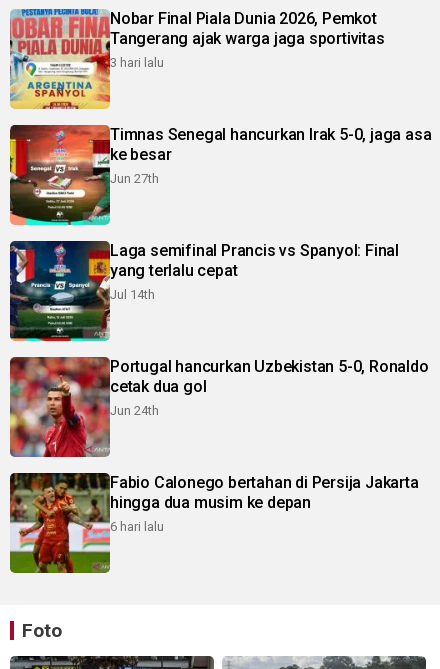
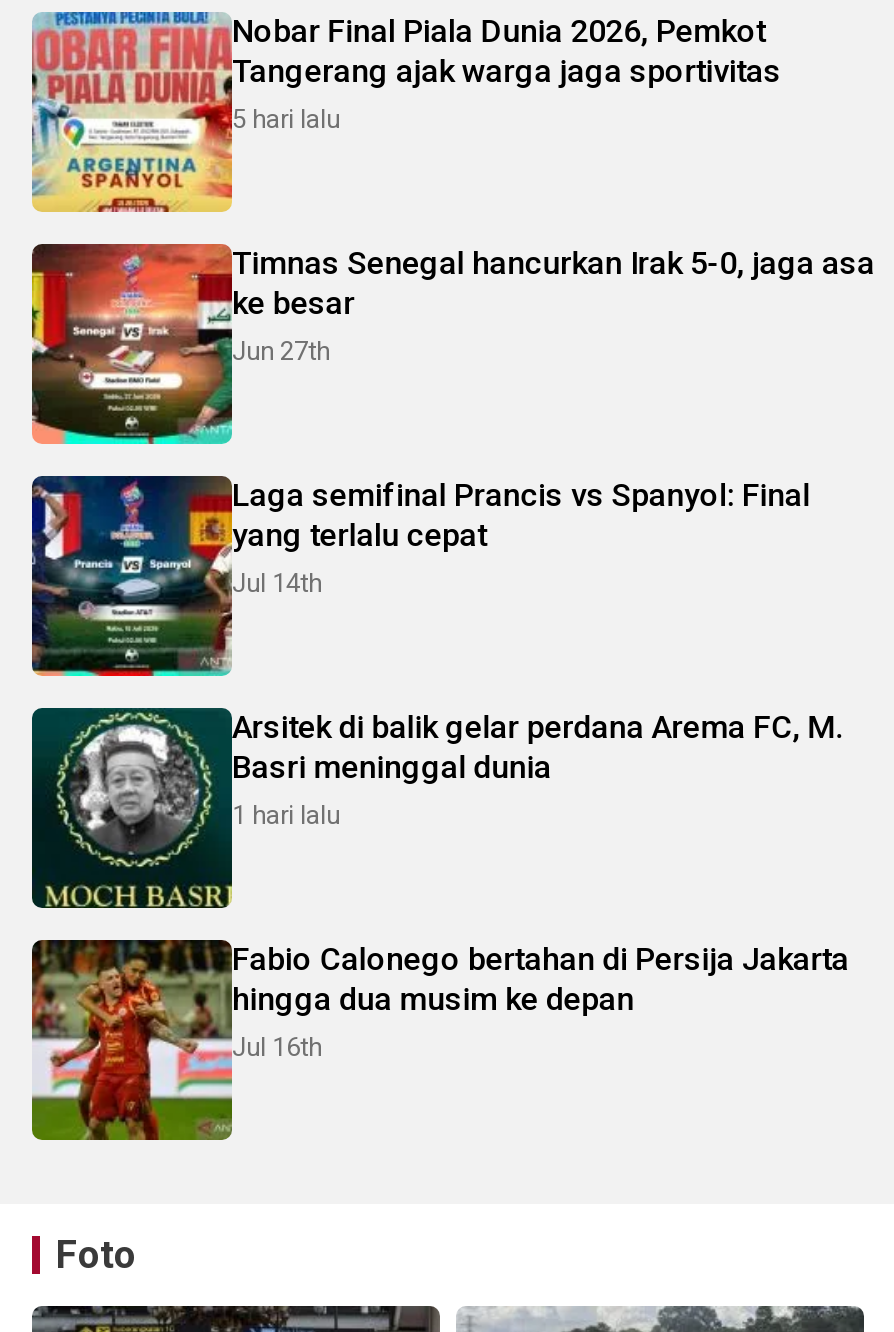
[110,55,164,70] 3 hari lalu -> [232,105,340,135] 5 hari lalu
[9,356,429,458] [image] | Portugal hancurkan Uzbekistan 5-0, Ronaldo | cetak dua gol | Jun 24th -> [30,706,843,910] [image] | Arsitek di balik gelar perdana Arema FC, M. | Basri meninggal dunia | 1 hari lalu
[110,519,164,534] 6 hari lalu -> [232,1033,322,1063] Jul 16th

